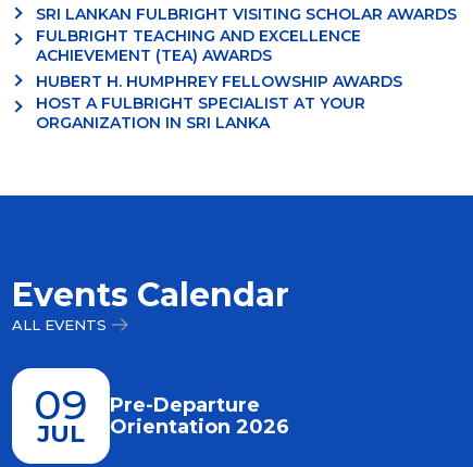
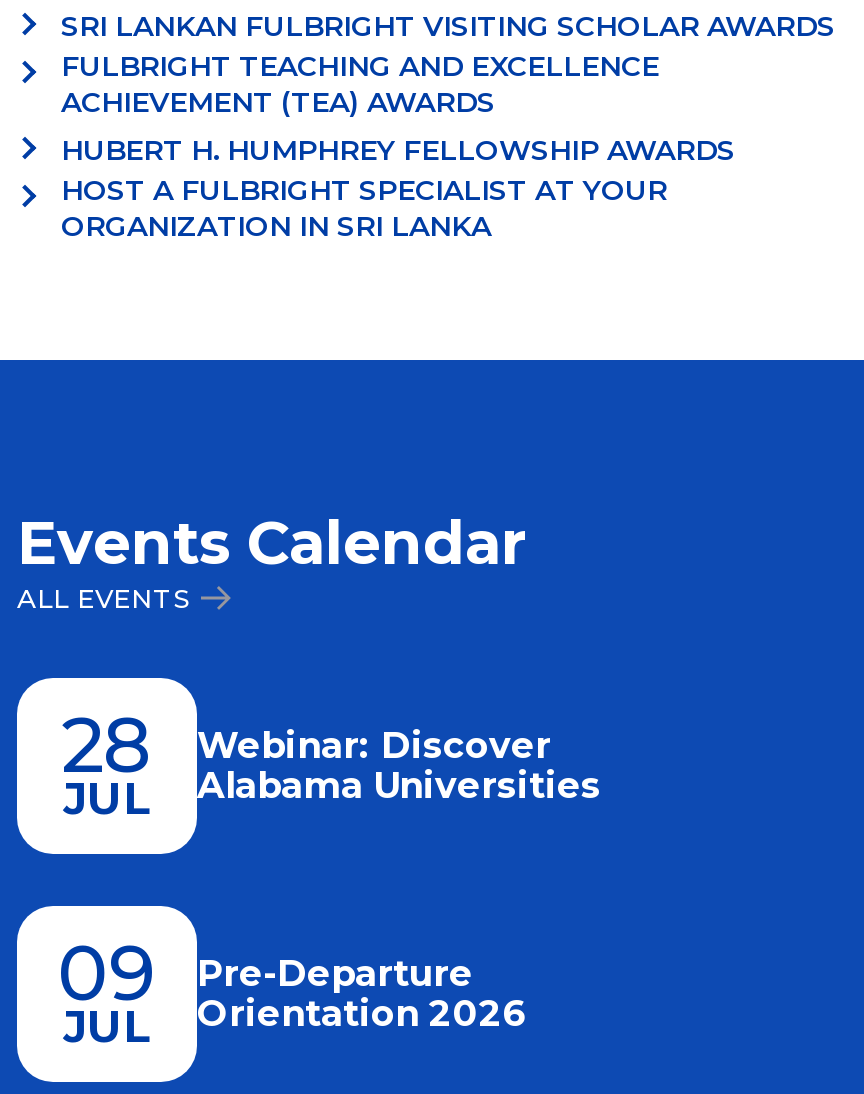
none -> [61,698,153,826] 28 | JUL
none -> [197,724,601,808] Webinar: Discover | Alabama Universities

